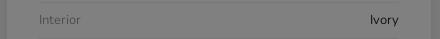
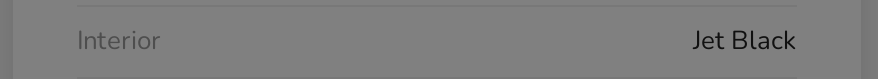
[370,11,399,29] Ivory -> [693,23,797,59] Jet Black

